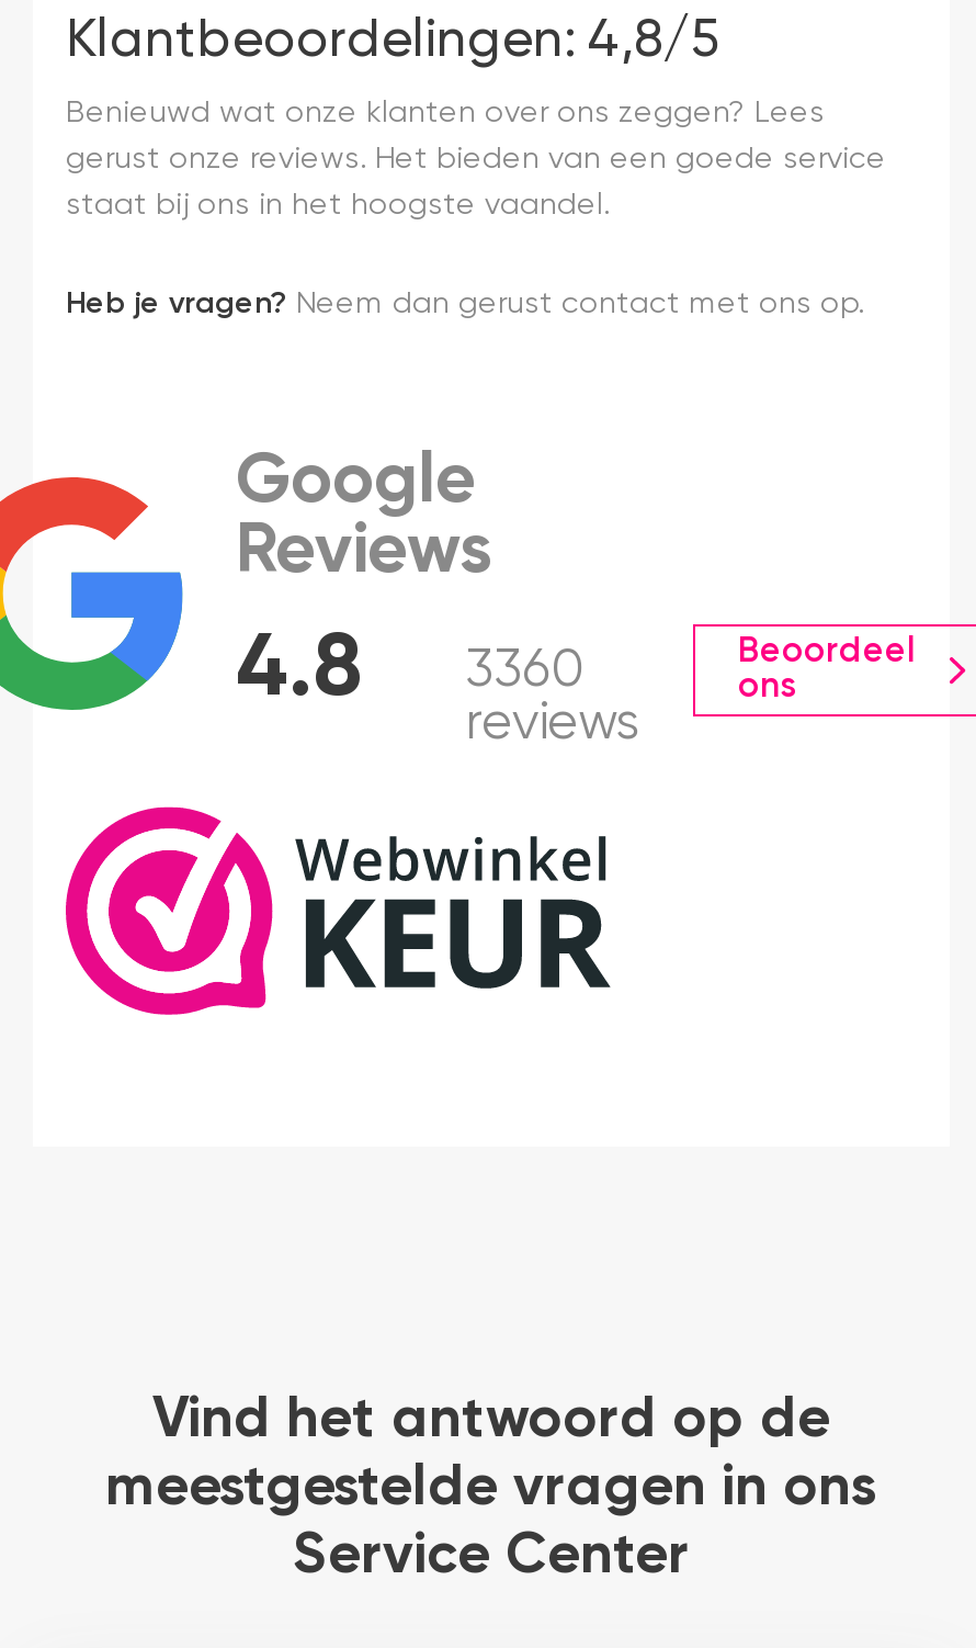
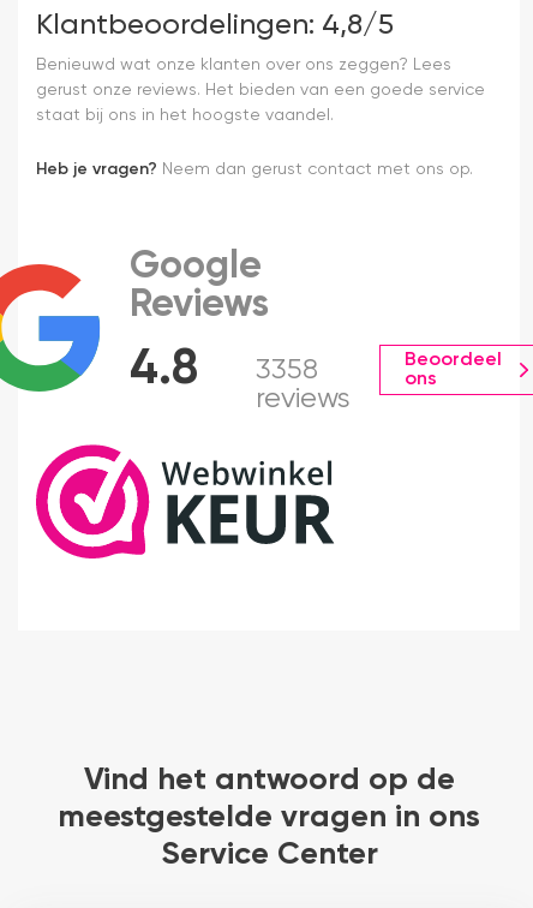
[236,626,585,714] 4.8 3360 -> [129,346,318,394] 4.8 3358

